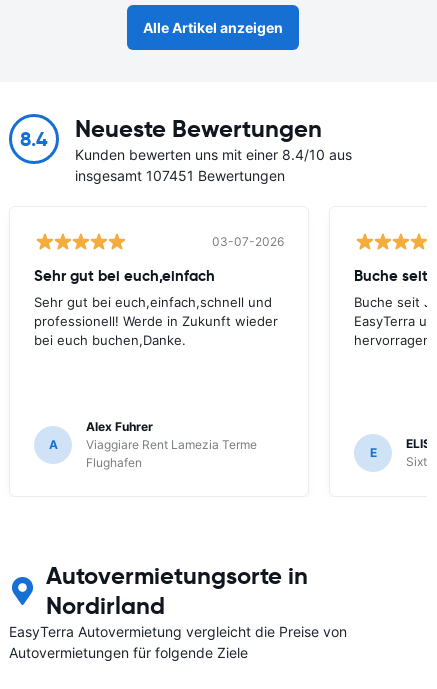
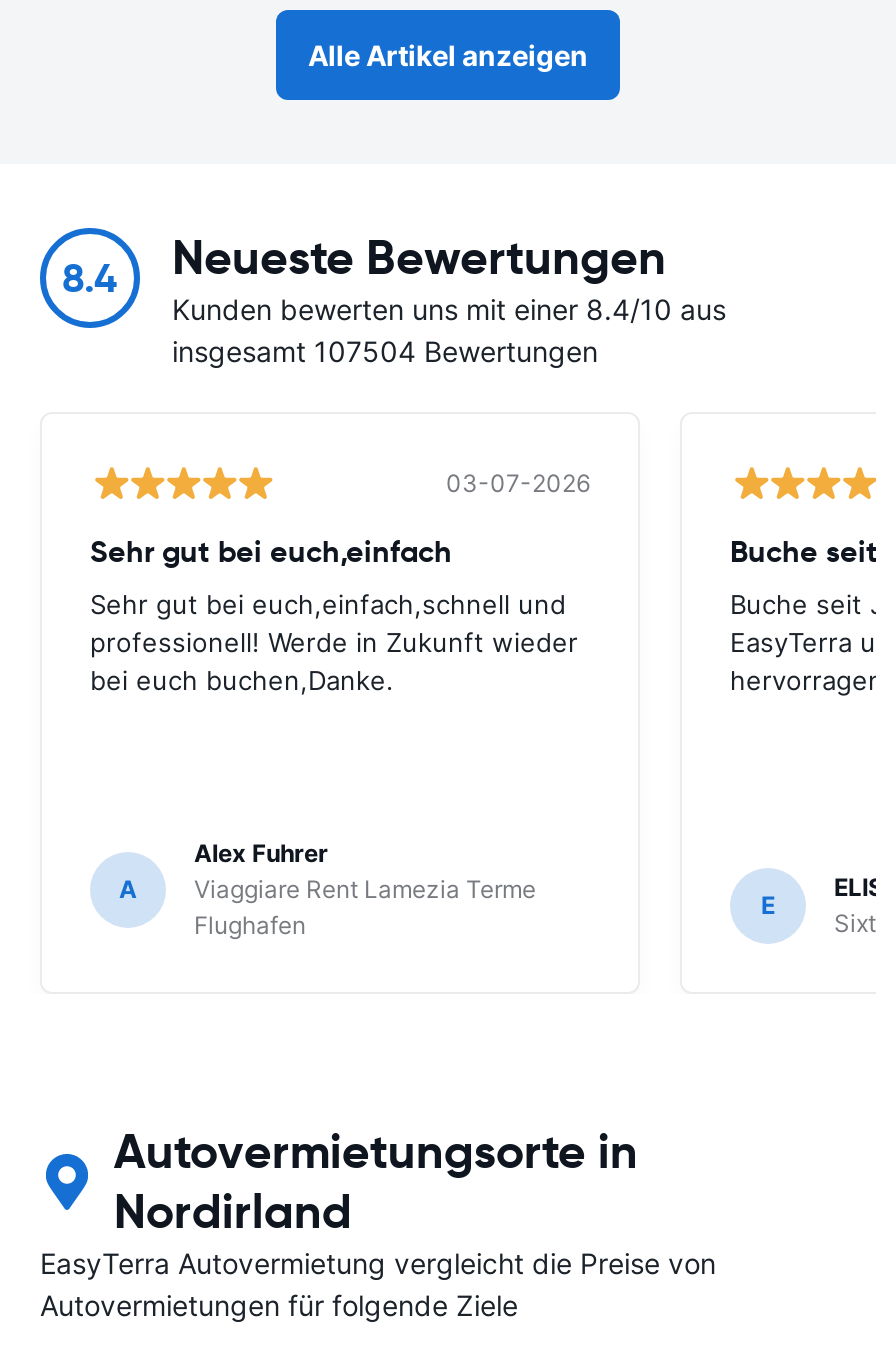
[75,167,285,184] insgesamt 107451 Bewertungen -> [172,334,598,368] insgesamt 107504 Bewertungen

